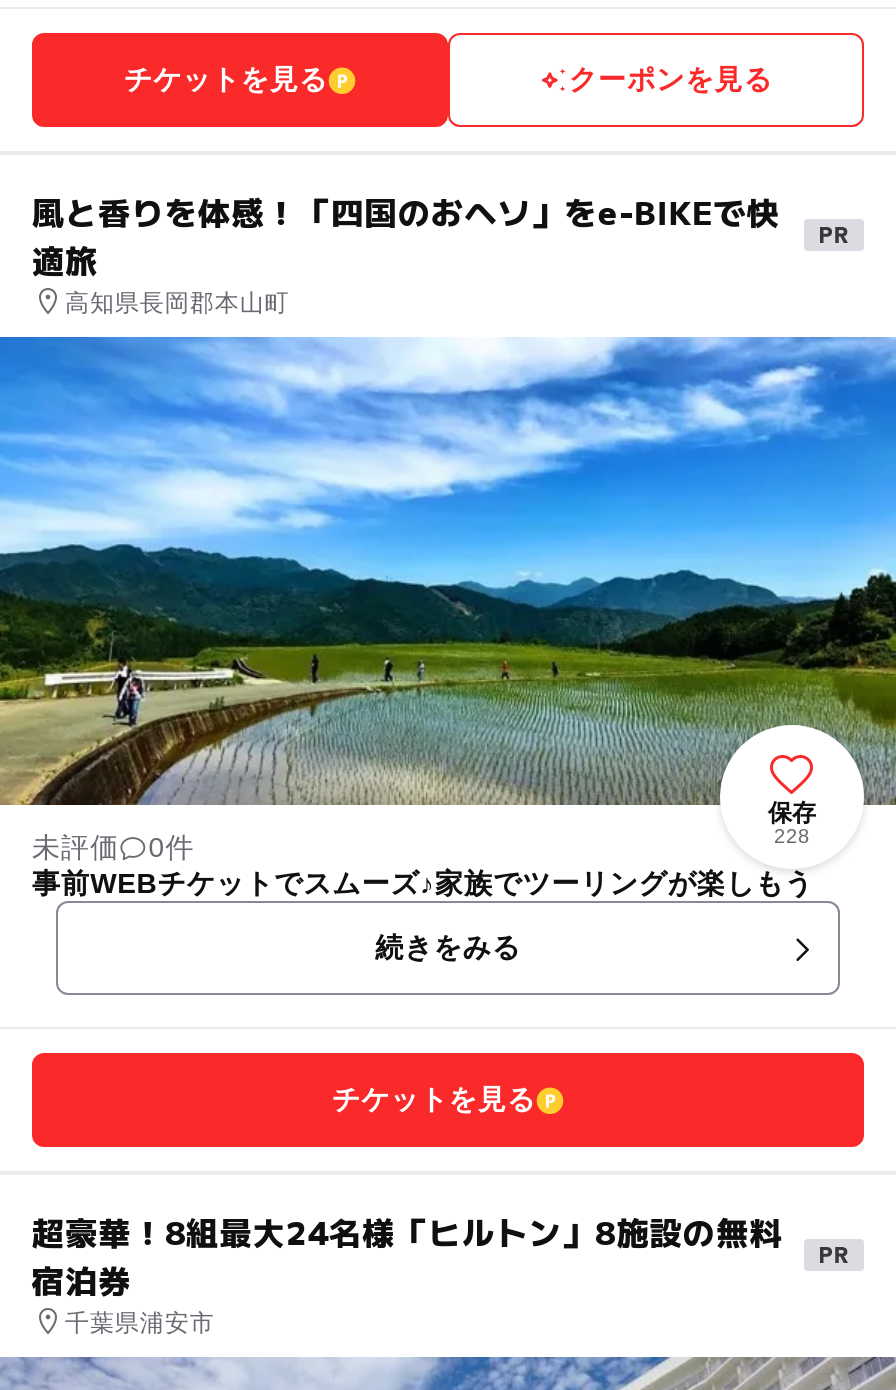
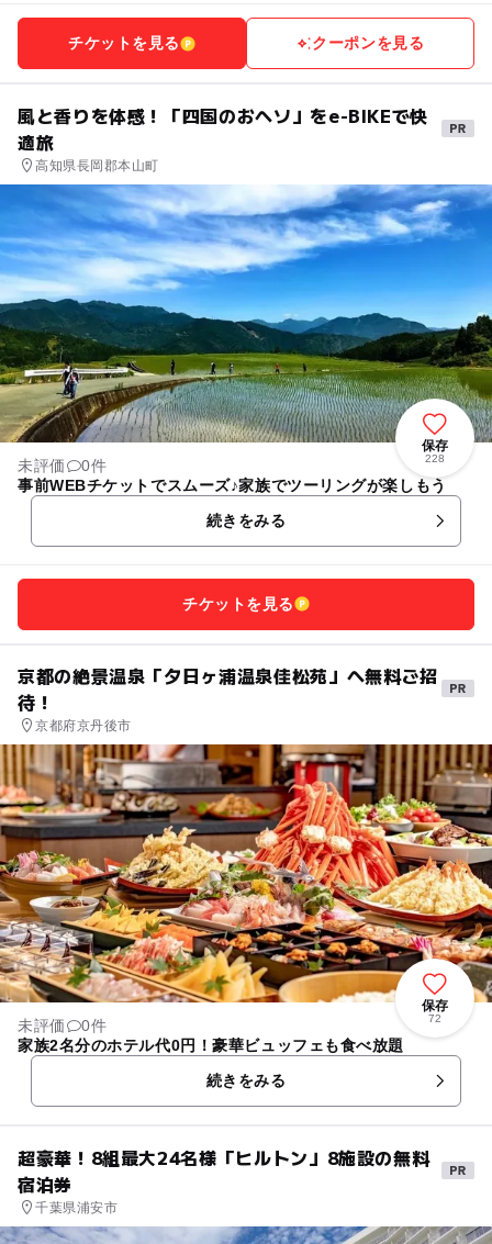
none -> [3,743,489,1089] [image] | 保存 | 72 | 未評価 | 0件 | 家族2名分のホテル代0円！豪華ビュッフェも食べ放題 | 続きをみる
none -> [18,663,438,734] 京都の絶景温泉「夕日ヶ浦温泉佳松苑」へ無料ご招 | 待！ | 京都府京丹後市

